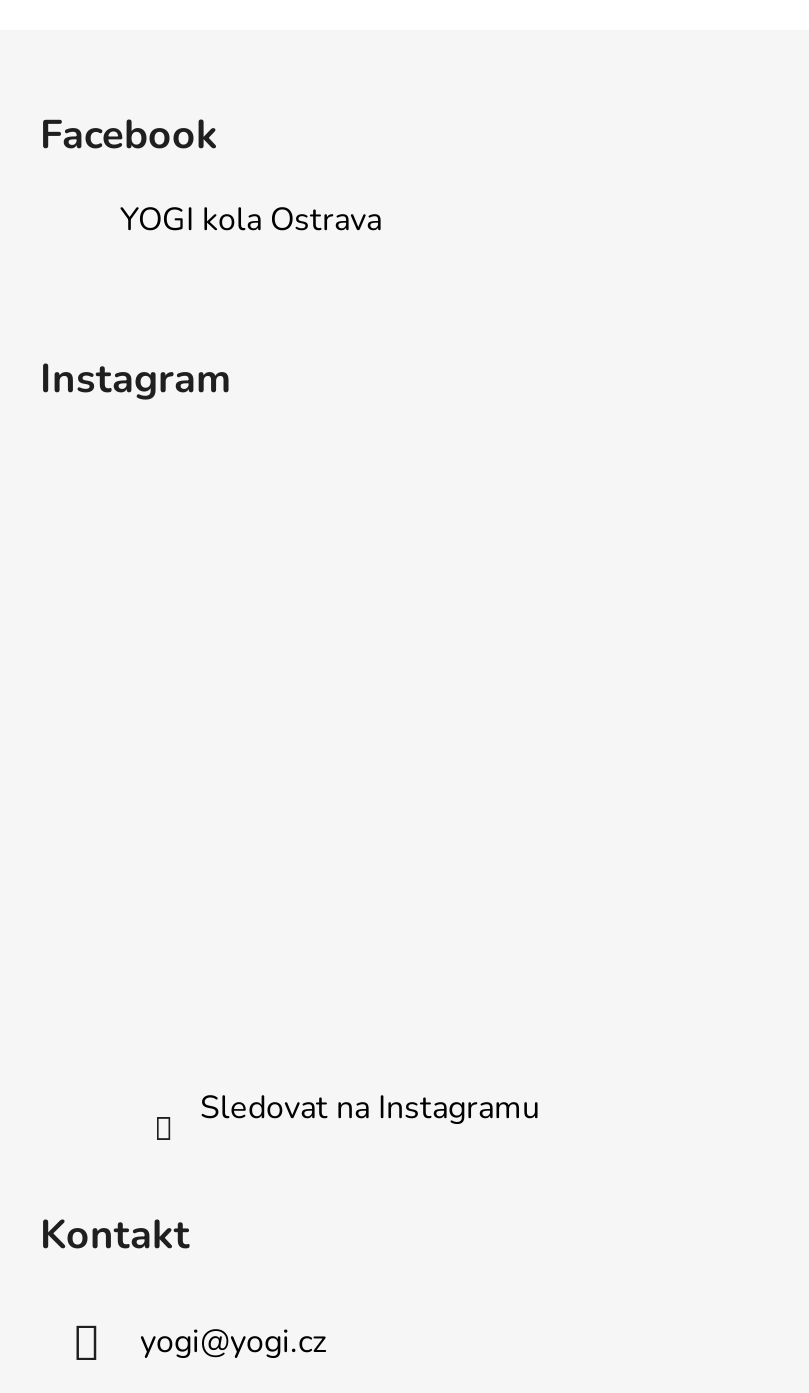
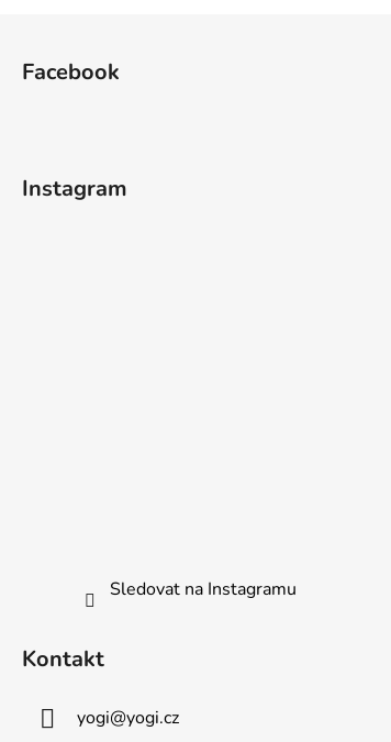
[120,198,382,242] YOGI kola Ostrava -> none

